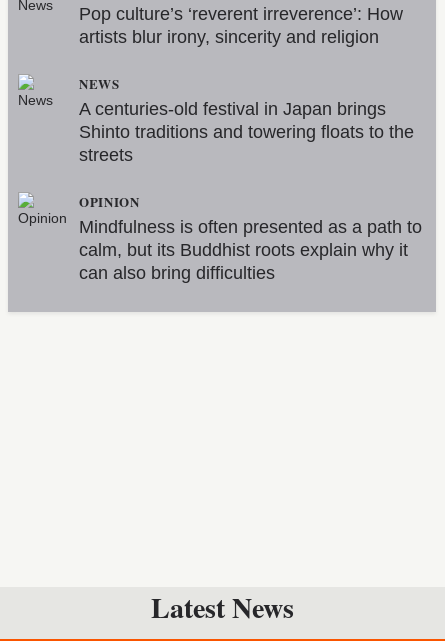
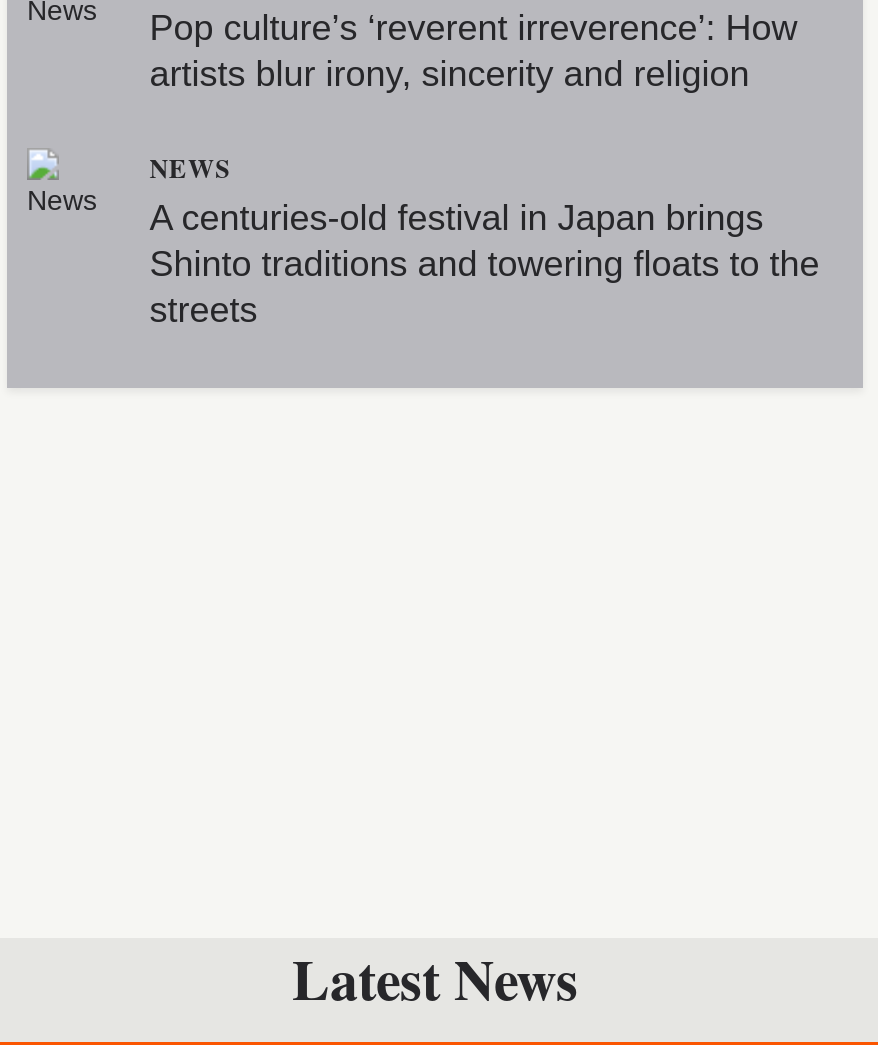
[79,192,422,283] OPINION | Mindfulness is often presented as a path to | calm, but its Buddhist roots explain why it | can also bring difficulties -> none

